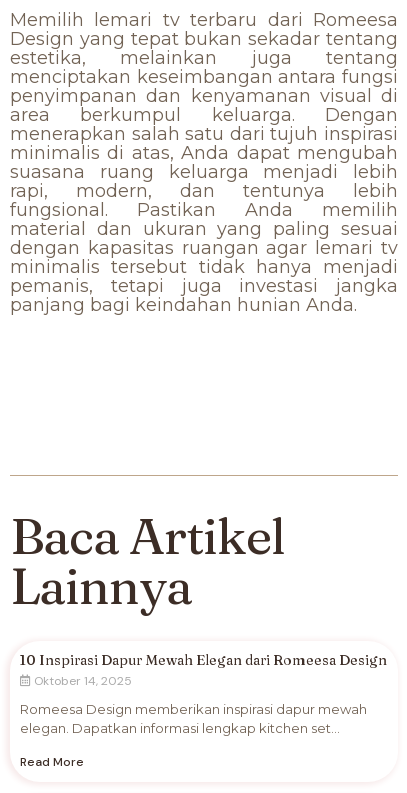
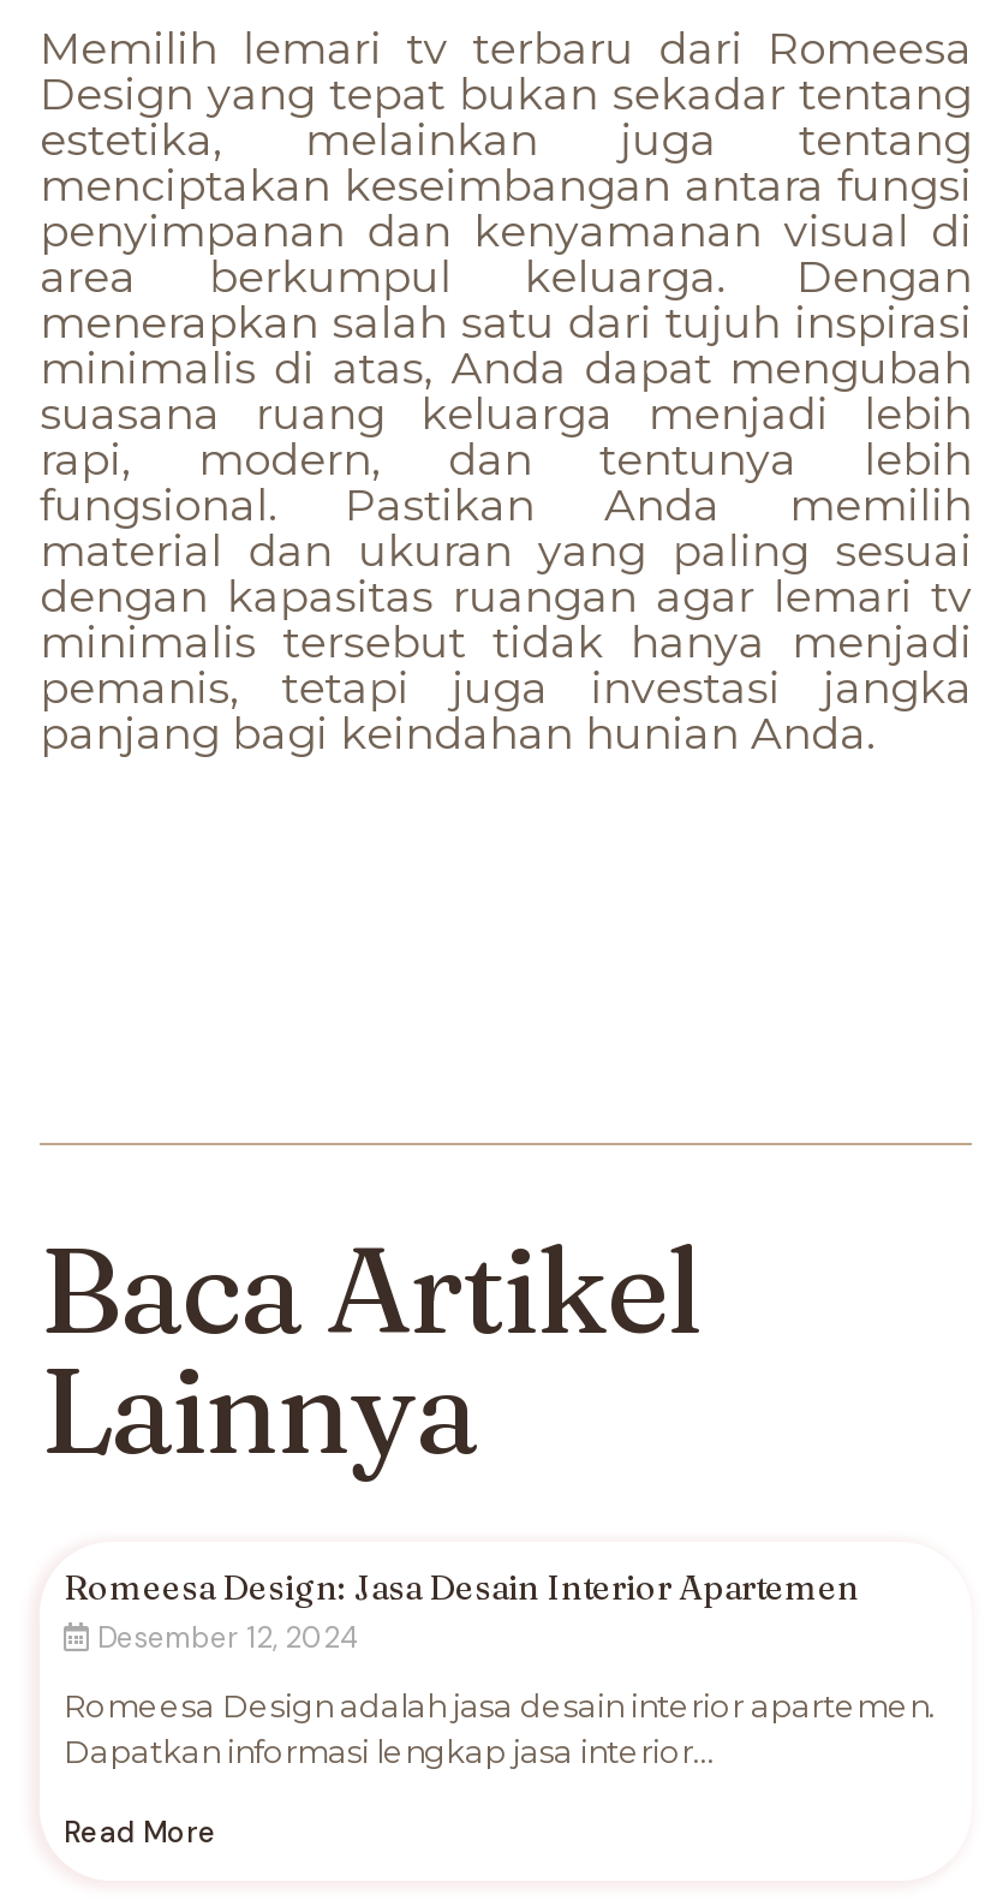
[20,651,387,689] 10 Inspirasi Dapur Mewah Elegan dari Romeesa Design | Oktober 14, 2025 -> [64,1565,859,1657] Romeesa Design: Jasa Desain Interior Apartemen | Desember 12, 2024
[20,701,367,736] Romeesa Design memberikan inspirasi dapur mewah | elegan. Dapatkan informasi lengkap kitchen set... -> [64,1685,936,1769] Romeesa Design adalah jasa desain interior apartemen. | Dapatkan informasi lengkap jasa interior...

